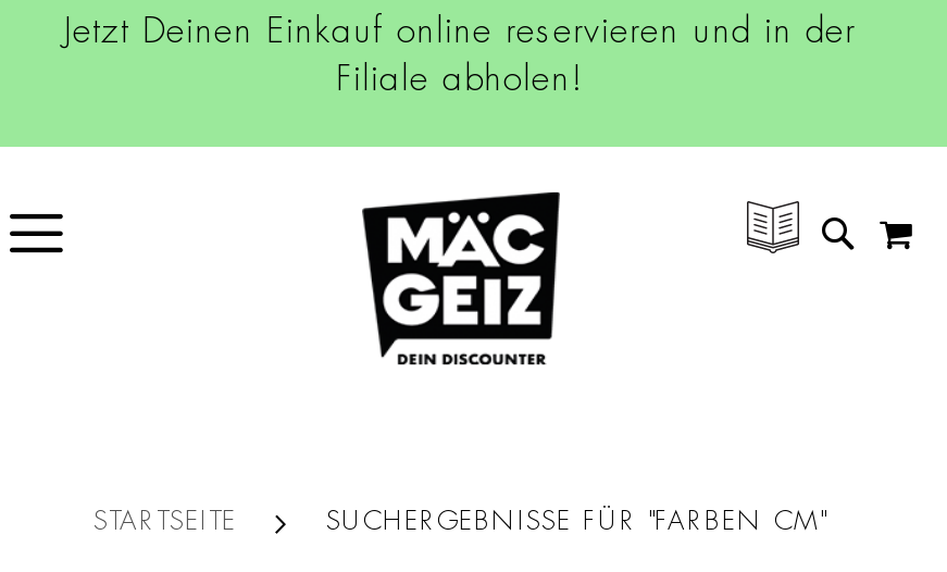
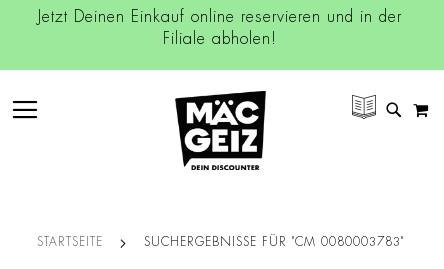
[326,508,826,534] SUCHERGEBNISSE FÜR "FARBEN CM" -> [143,236,403,248] SUCHERGEBNISSE FÜR "CM 0080003783"

